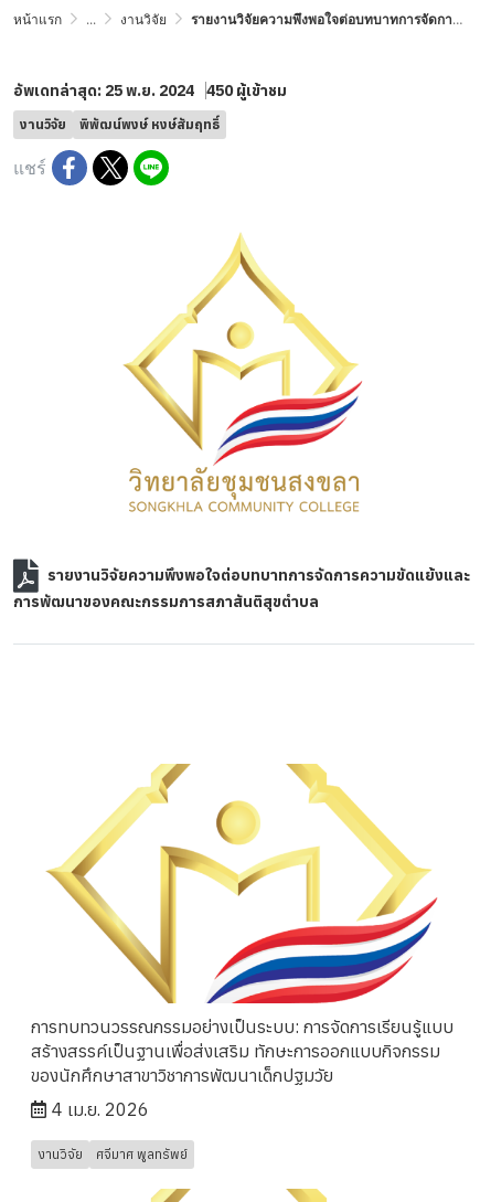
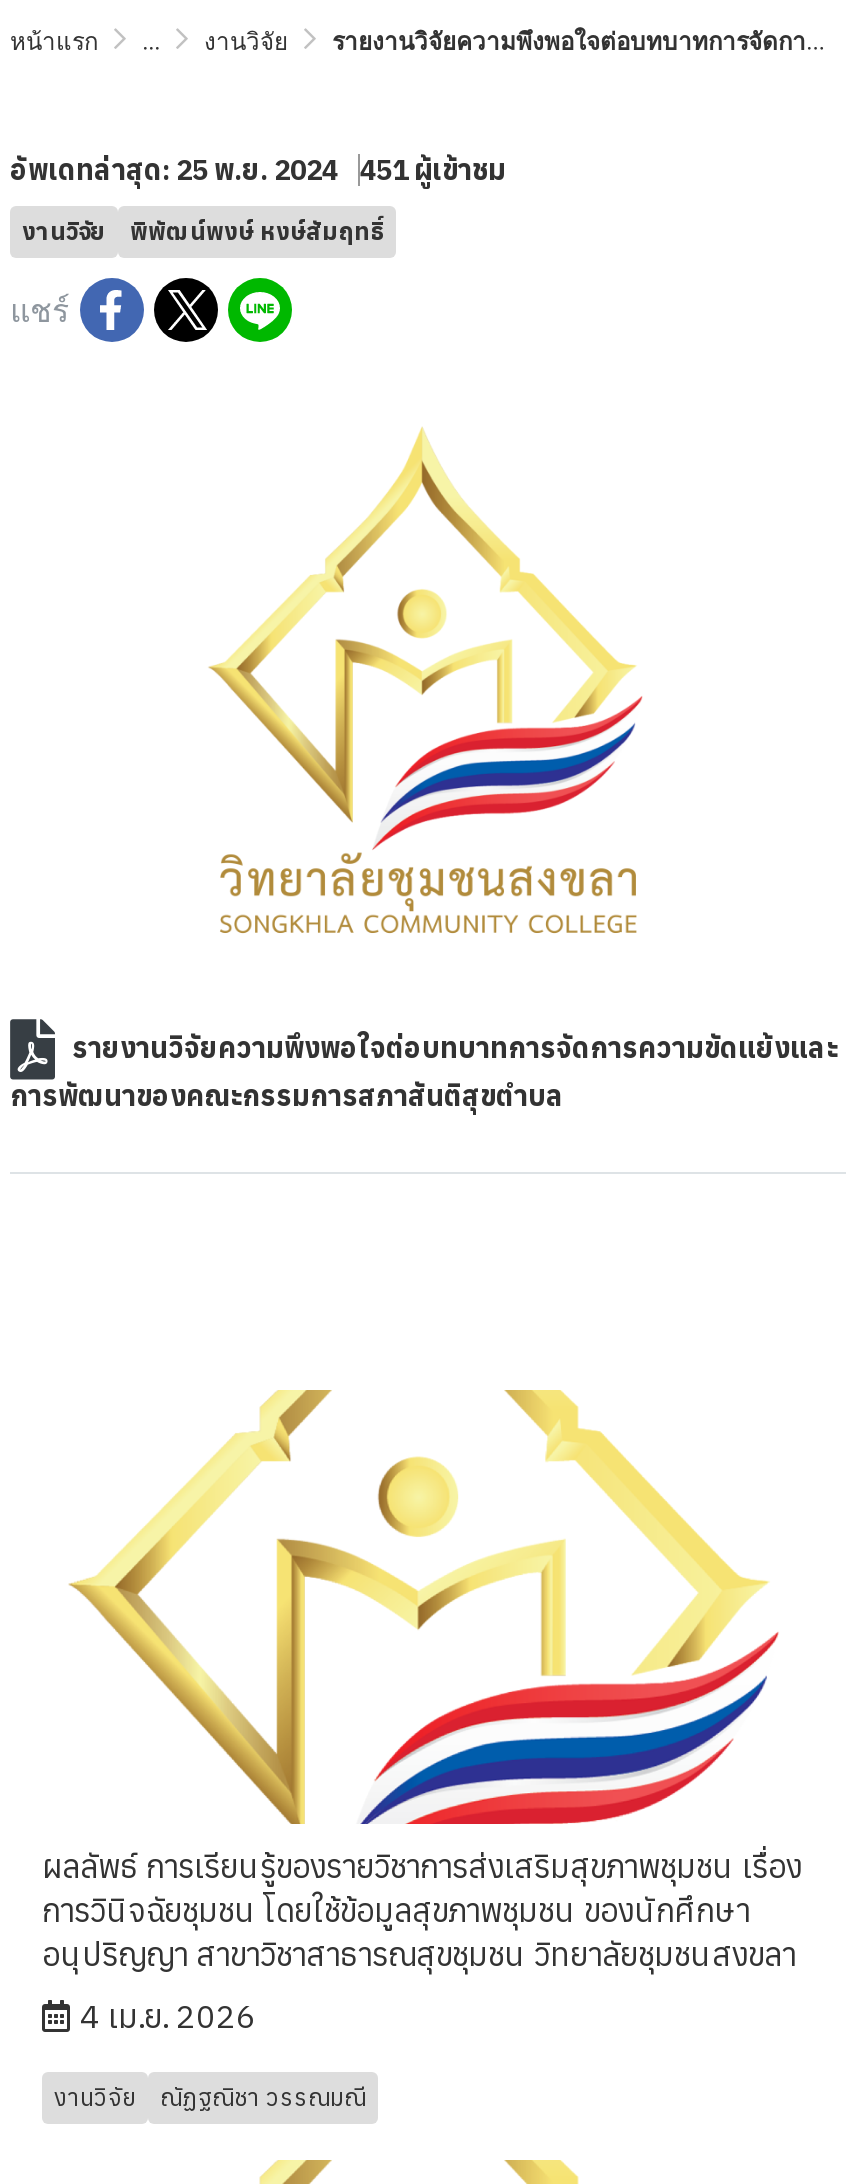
[206,81,287,100] 450 ผู้เข้าชม -> [360,152,506,188] 451 ผู้เข้าชม
[31,1015,453,1086] การทบทวนวรรณกรรมอย่างเป็นระบบ: การจัดการเรียนรู้แบบ | สร้างสรรค์เป็นฐานเพื่อส่งเสริม ทักษะการออกแบบกิจกรรม | ของนักศึกษาสาขาวิชาการพัฒนาเด็กปฐมวัย -> [42,1846,802,1974] ผลลัพธ์ การเรียนรู้ของรายวิชาการส่งเสริมสุขภาพชุมชน เรื่อง | การวินิจฉัยชุมชน โดยใช้ข้อมูลสุขภาพชุมชน ของนักศึกษา | อนุปริญญา สาขาวิชาสาธารณสุขชุมชน วิทยาลัยชุมชนสงขลา
[96,1145,188,1162] ศจีมาศ พูลทรัพย์ -> [160,2082,366,2112] ณัฏฐณิชา วรรณมณี

